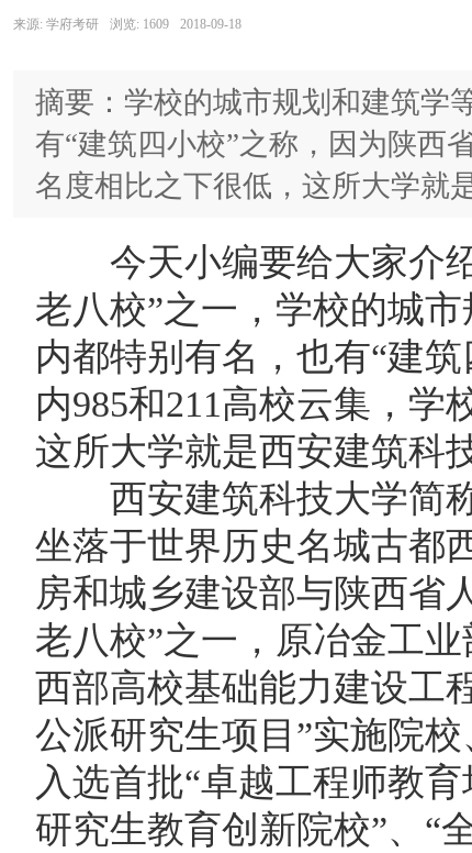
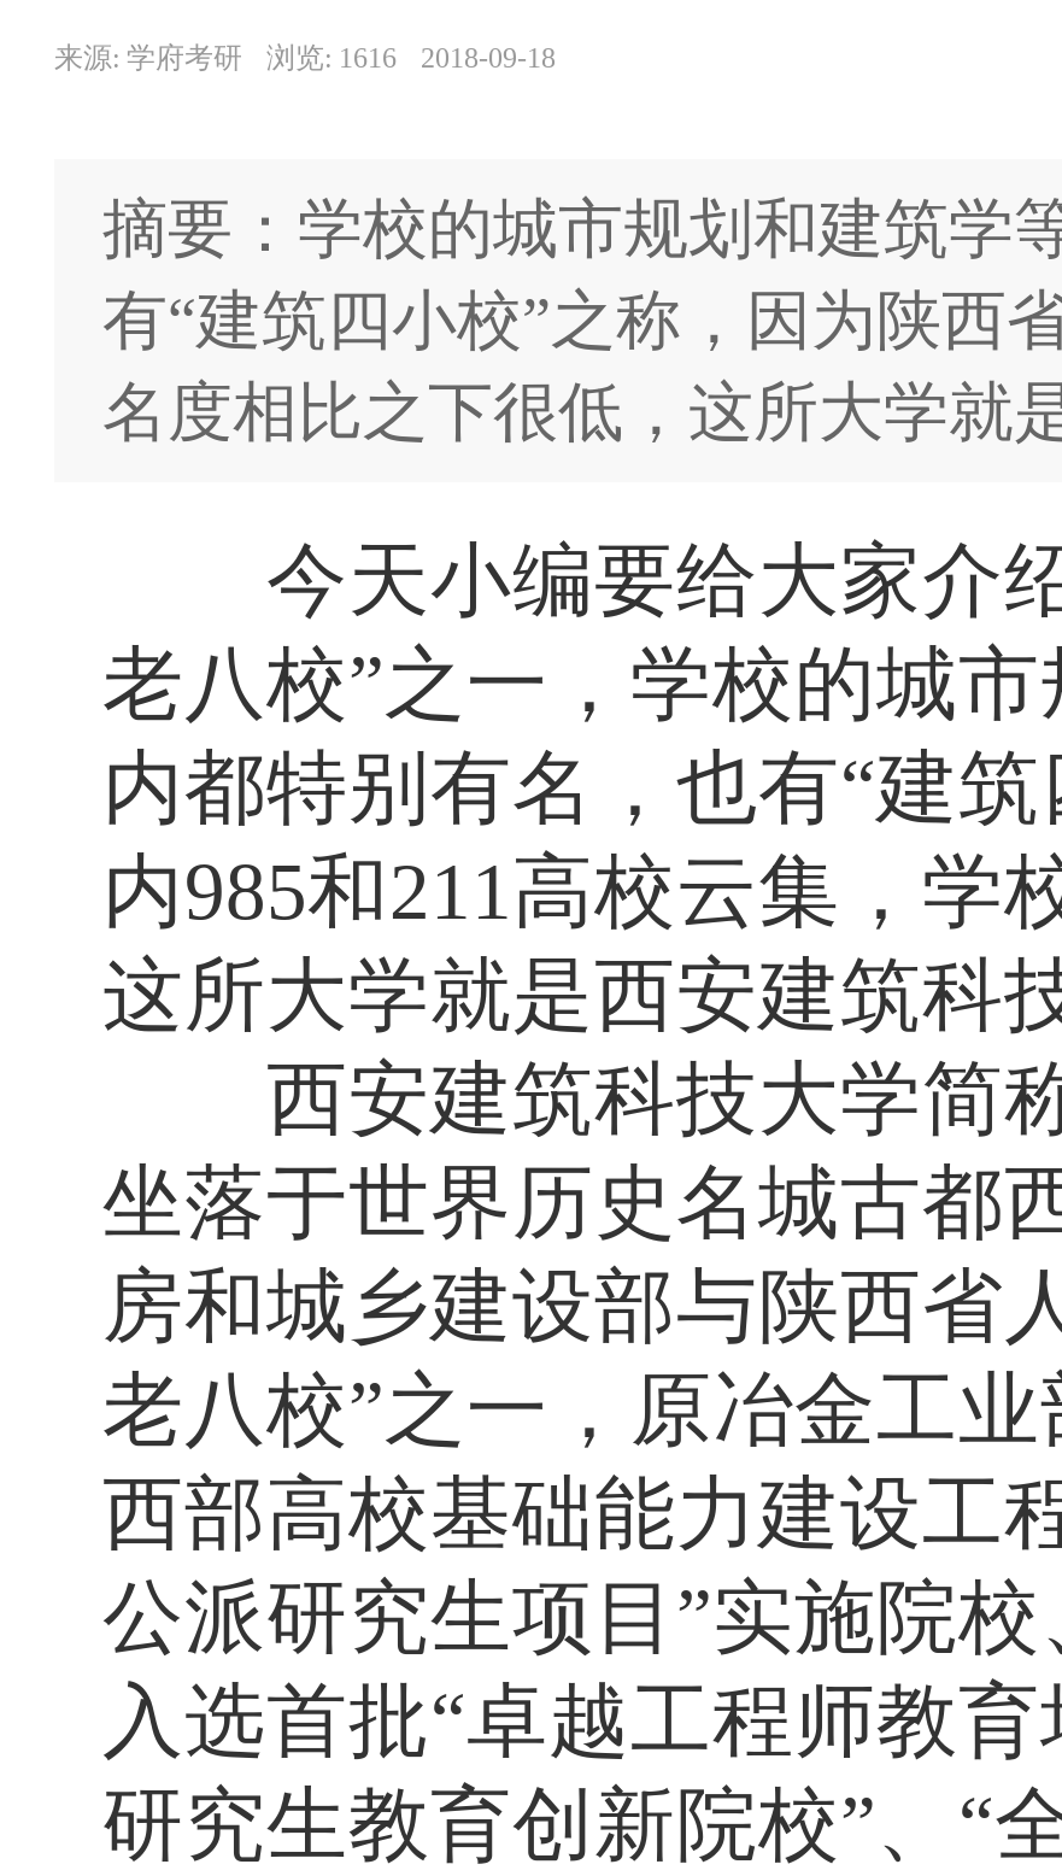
[13,16,241,31] 来源:学府考研 浏览: 1609 2018-09-18 -> [54,40,556,74] 来源:学府考研 浏览: 1616 2018-09-18

